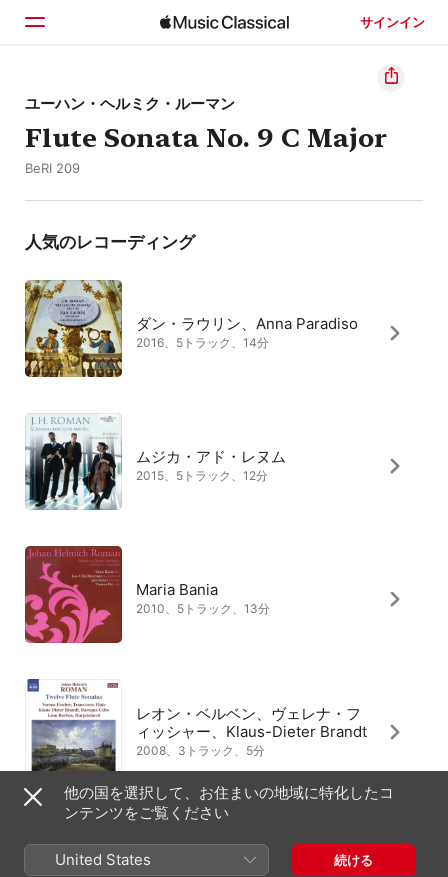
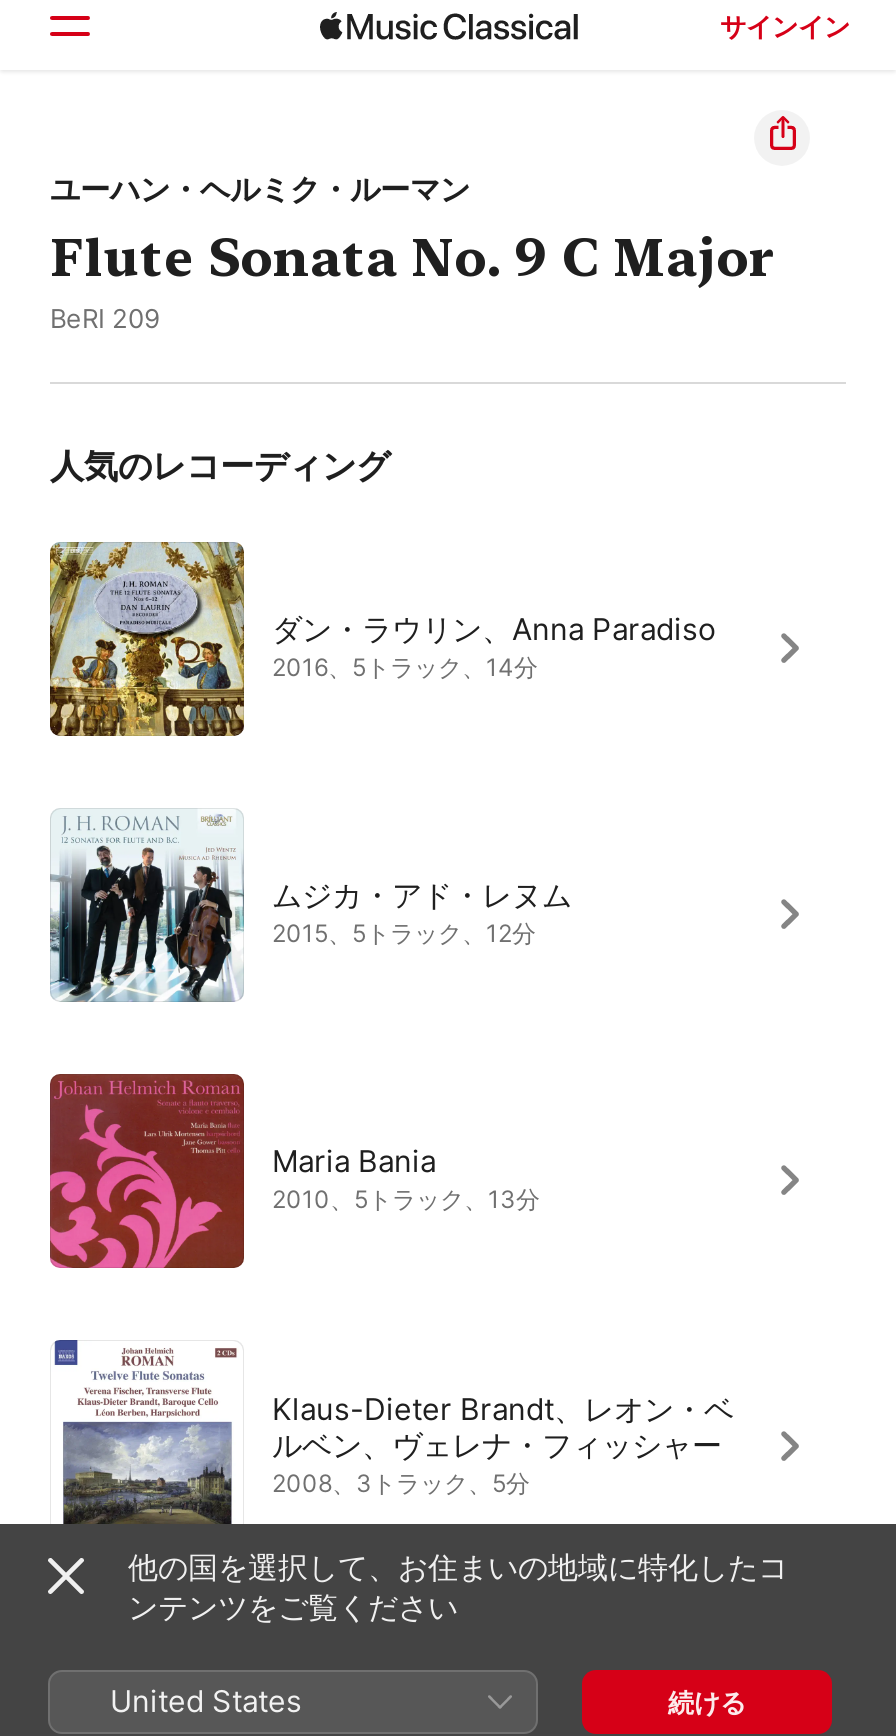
[136,704,367,741] レオン・ベルベン、ヴェレナ・フ | ィッシャー、Klaus-Dieter Brandt -> [272,1390,734,1464] Klaus-Dieter Brandt、レオン・ベ | ルベン、ヴェレナ・フィッシャー

